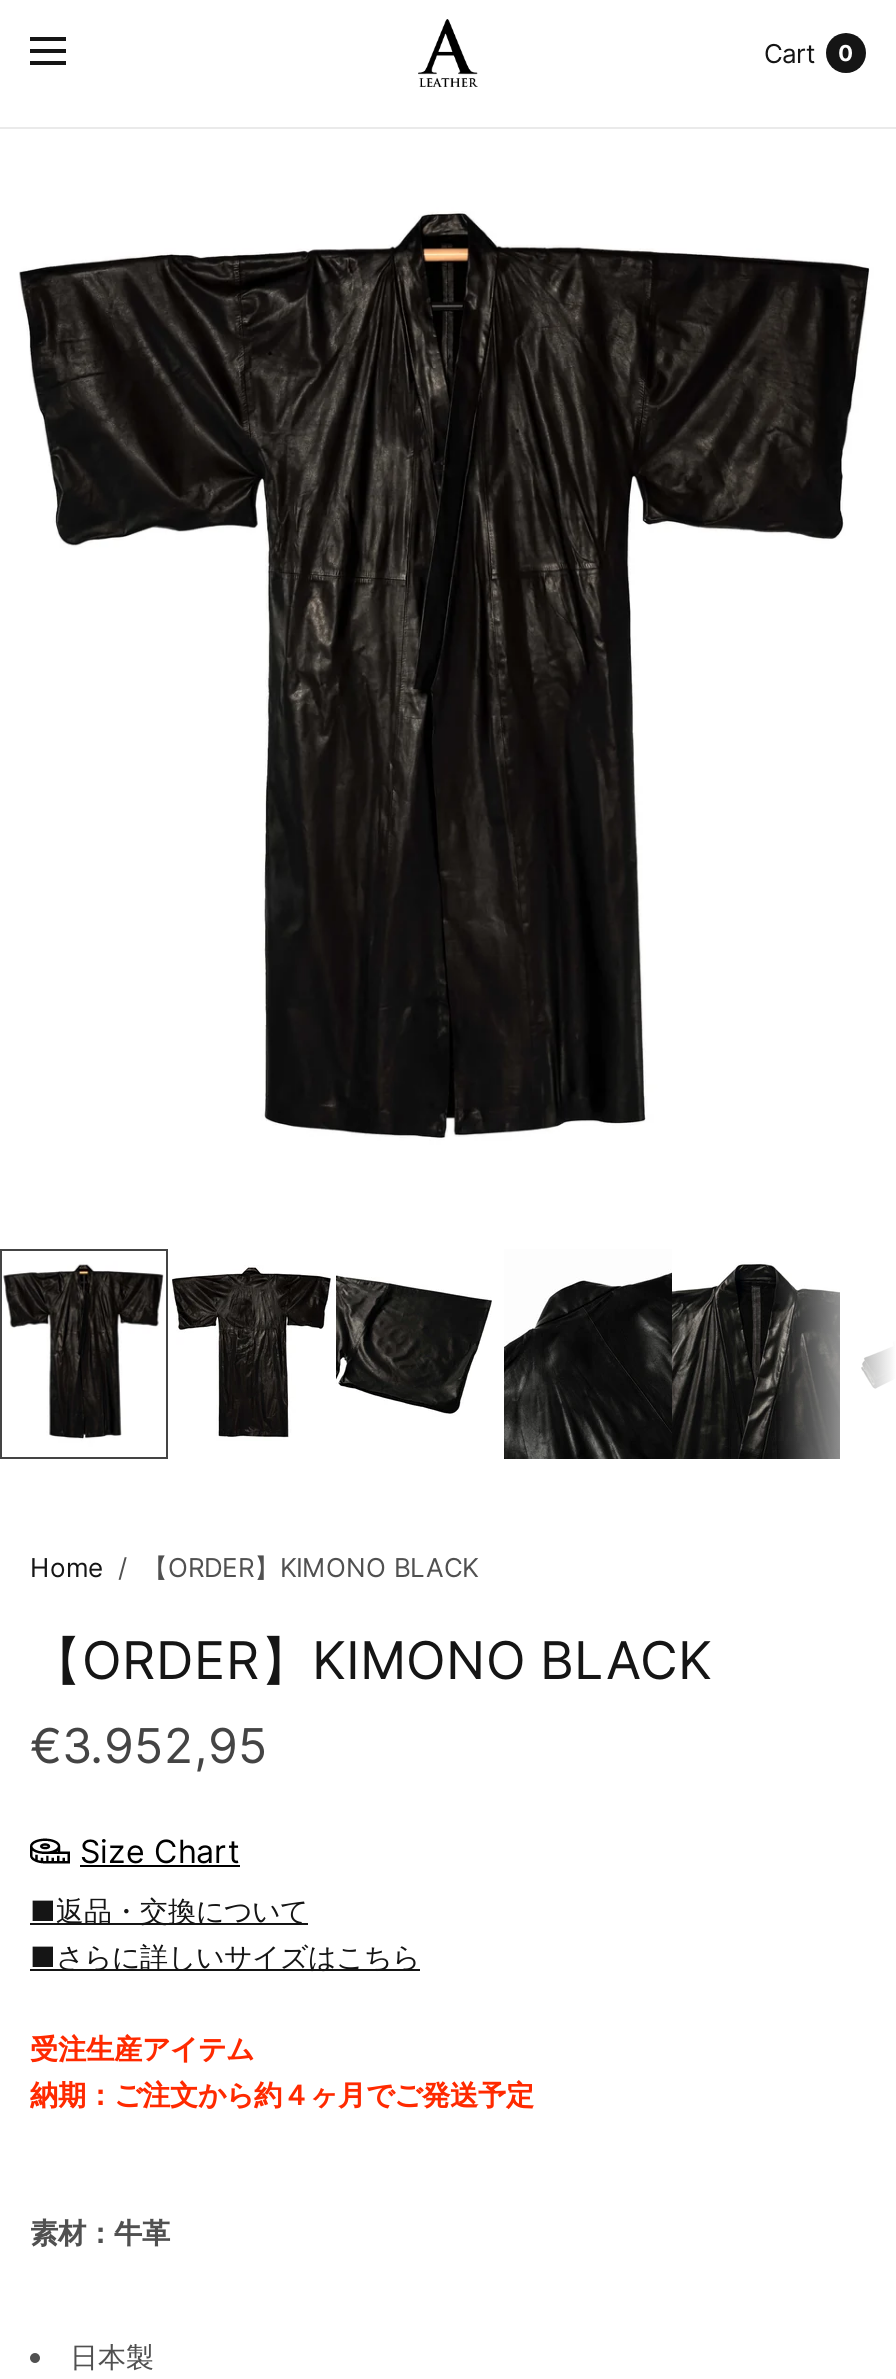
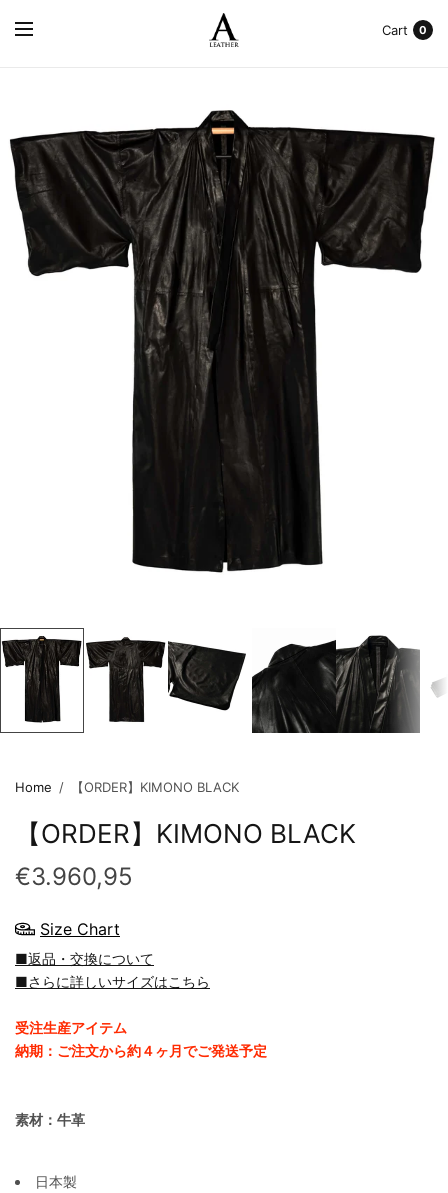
[30,1717,268,1775] €3.952,95 -> [15,862,133,891] €3.960,95

